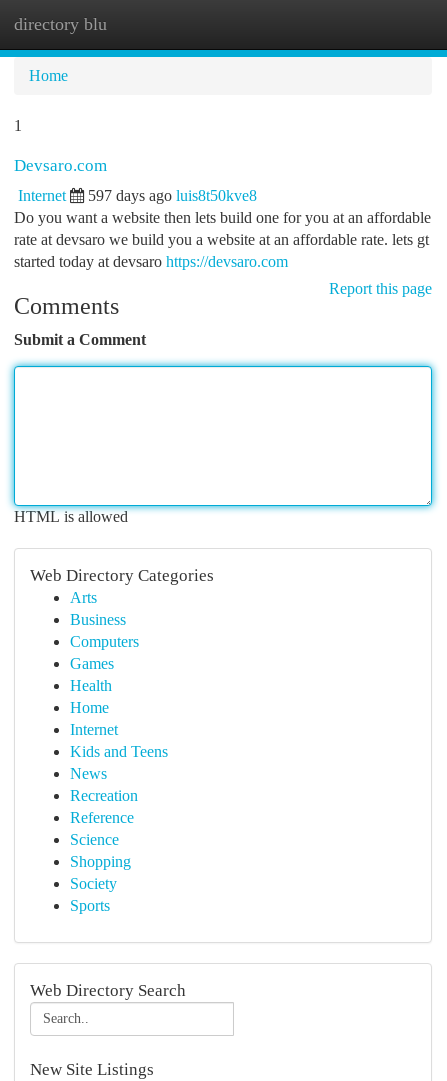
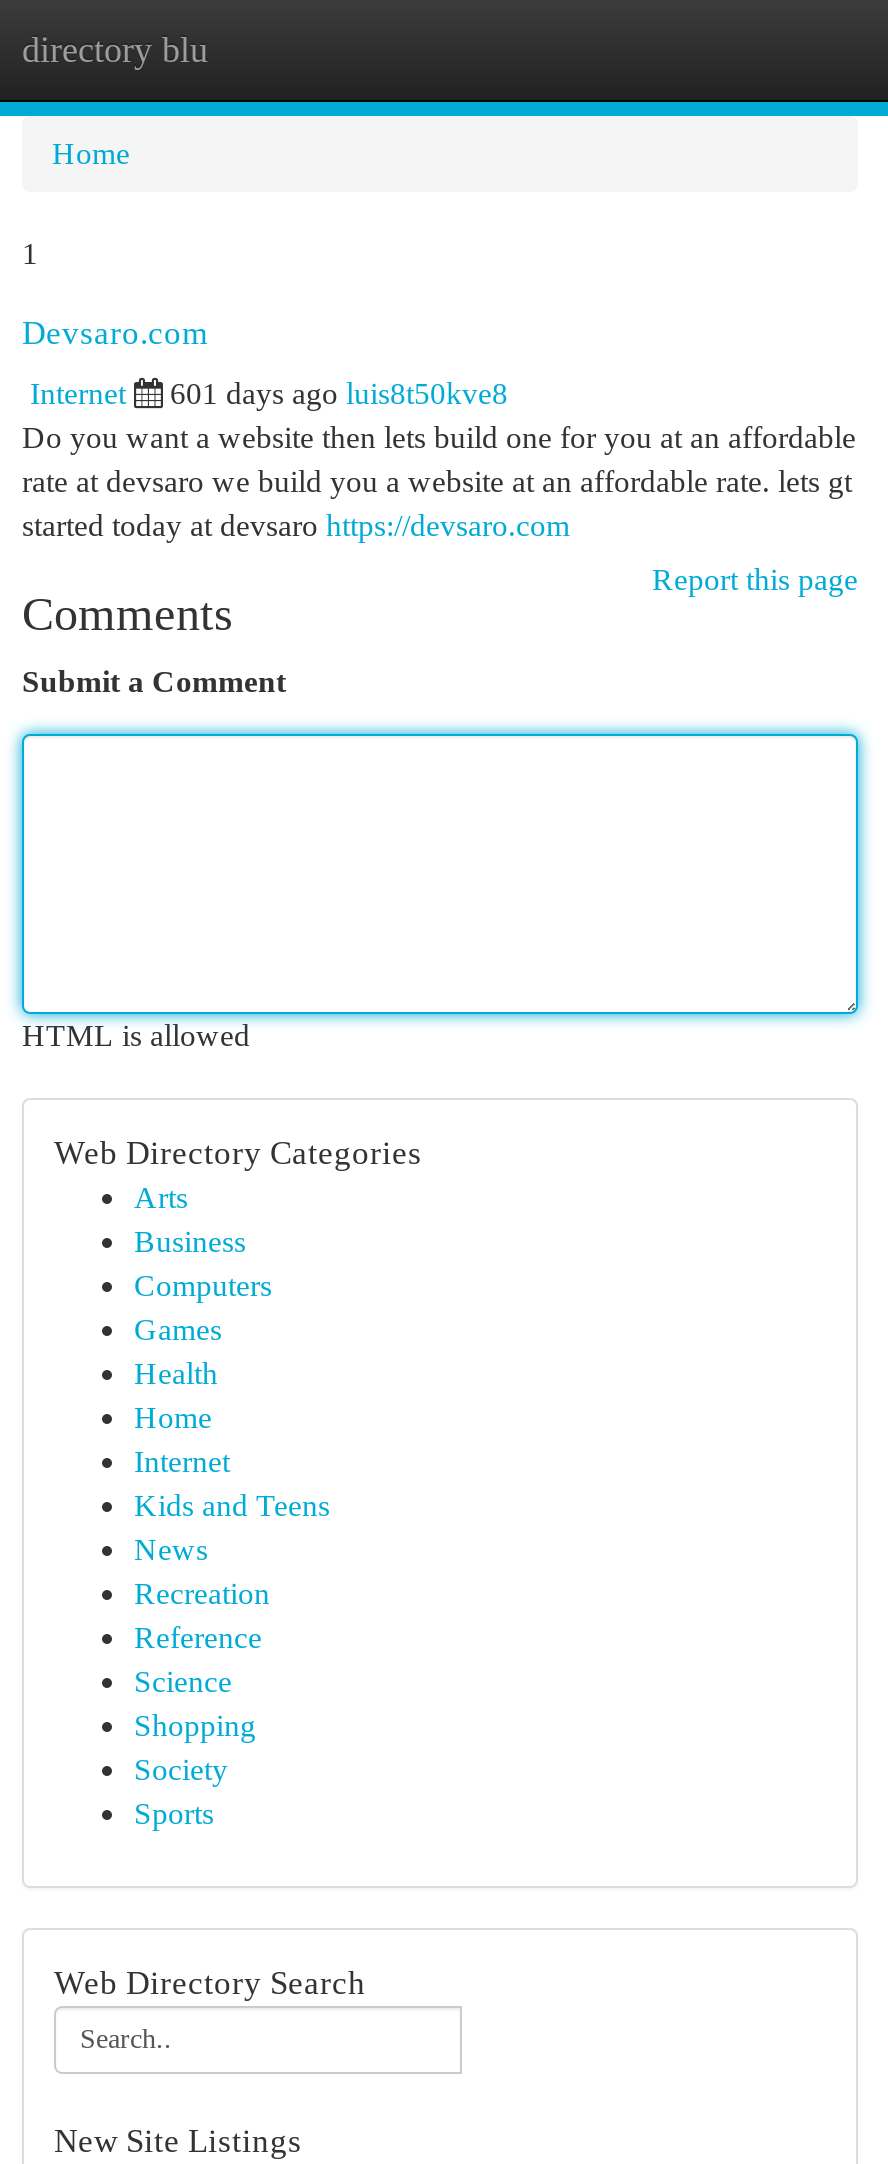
[88,187,257,204] 597 days ago luis8t50kve8 -> [170,376,508,410] 601 days ago luis8t50kve8

